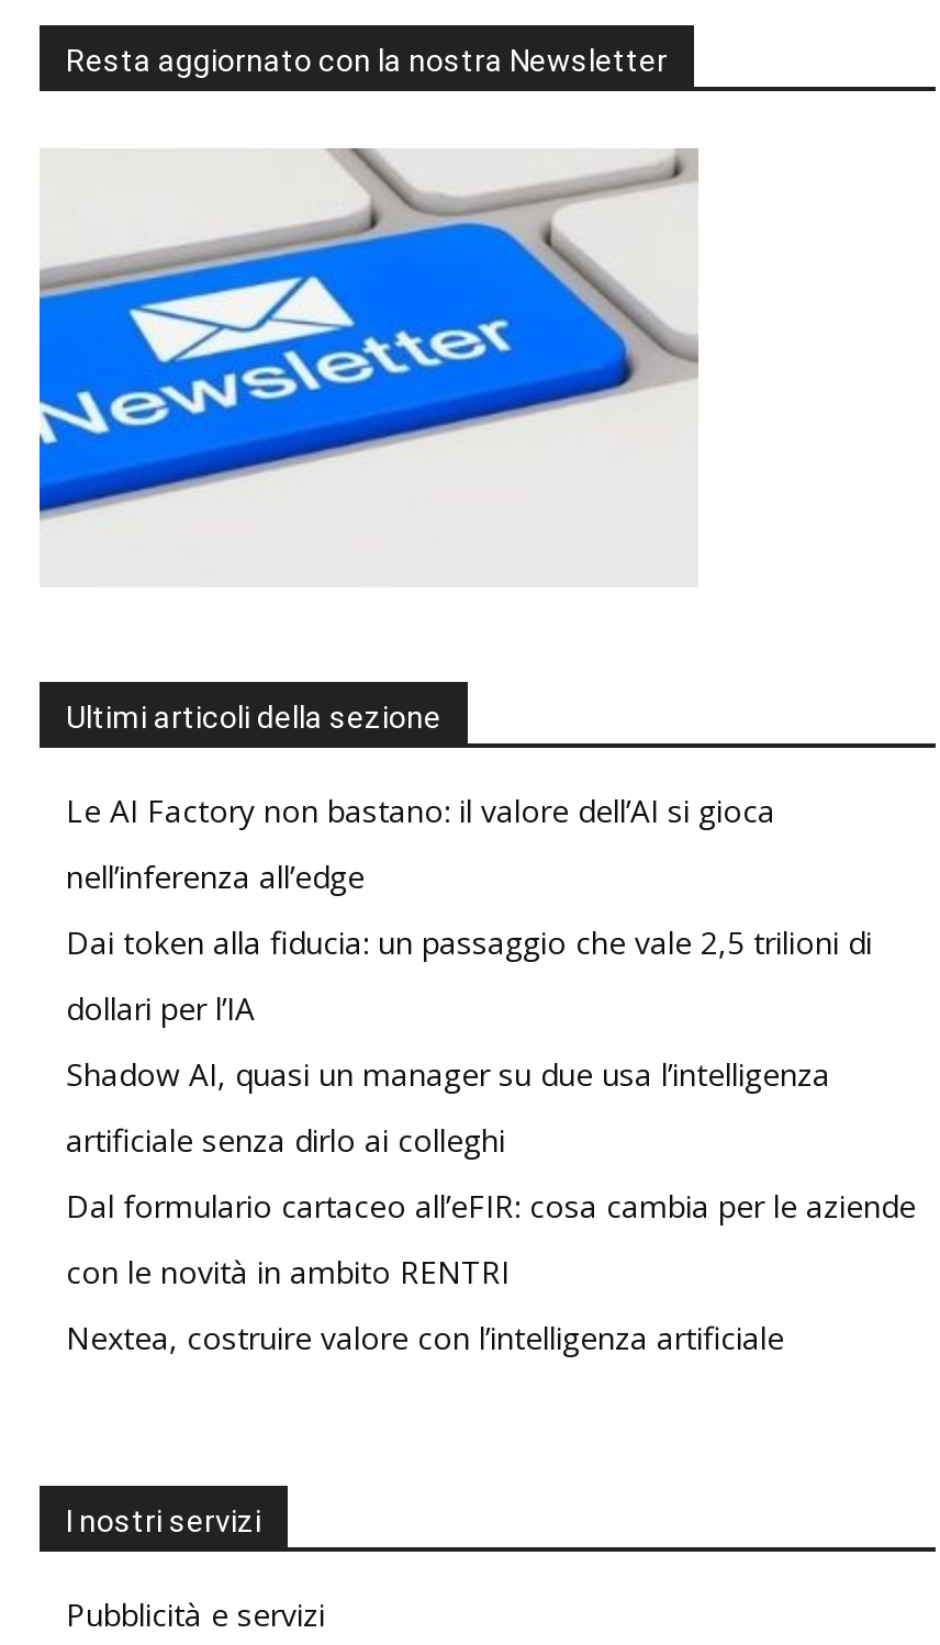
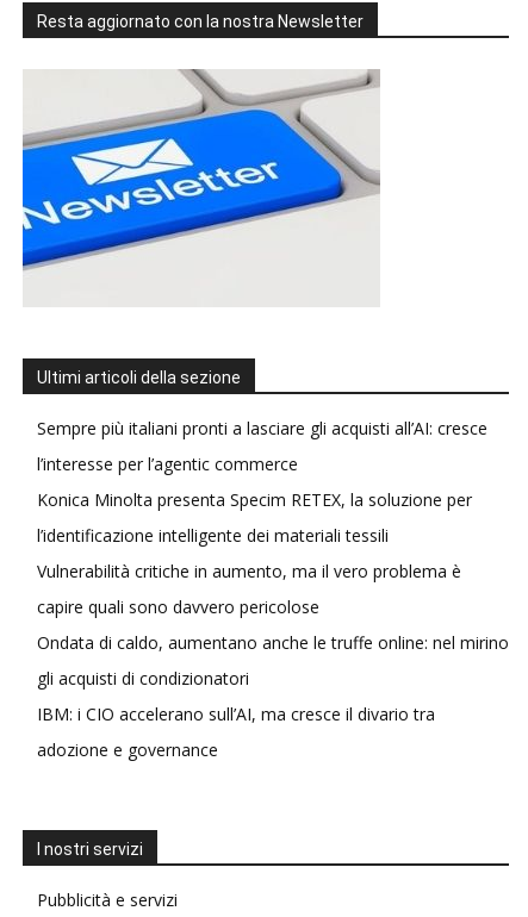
[66,790,916,1358] Le AI Factory non bastano: il valore dell’AI si gioca | nell’inferenza all’edge | Dai token alla fiducia: un passaggio che vale 2,5 trilioni di | dollari per l’IA | Shadow AI, quasi un manager su due usa l’intelligenza | artificiale senza dirlo ai colleghi | Dal formulario cartaceo all’eFIR: cosa cambia per le aziende | con le novità in ambito RENTRI | Nextea, costruire valore con l’intelligenza artificiale -> [37,416,509,760] Sempre più italiani pronti a lasciare gli acquisti all’AI: cresce | l’interesse per l’agentic commerce | Konica Minolta presenta Specim RETEX, la soluzione per | l’identificazione intelligente dei materiali tessili | Vulnerabilità critiche in aumento, ma il vero problema è | capire quali sono davvero pericolose | Ondata di caldo, aumentano anche le truffe online: nel mirino | gli acquisti di condizionatori | IBM: i CIO accelerano sull’AI, ma cresce il divario tra | adozione e governance

